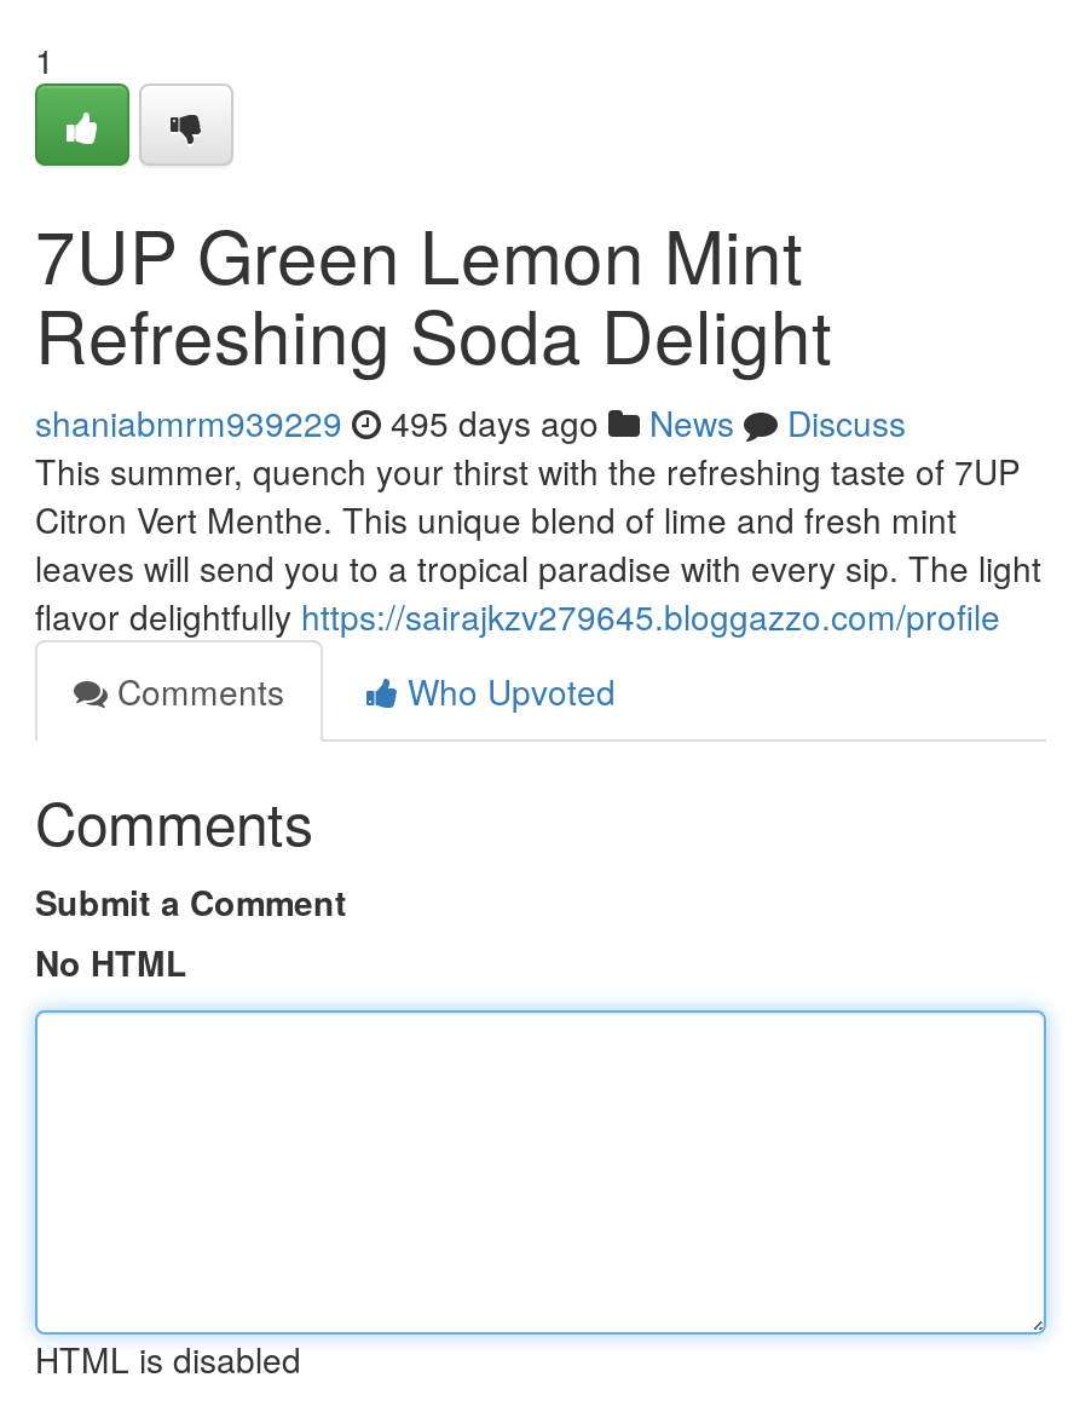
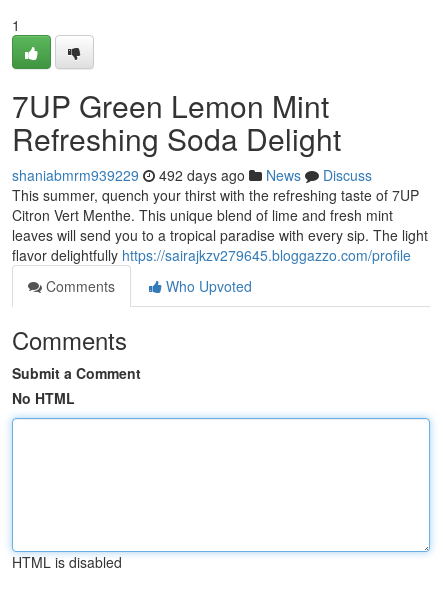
[35,398,906,446] shaniabmrm939229 495 days ago News Discuss -> [12,165,372,185] shaniabmrm939229 492 days ago News Discuss

